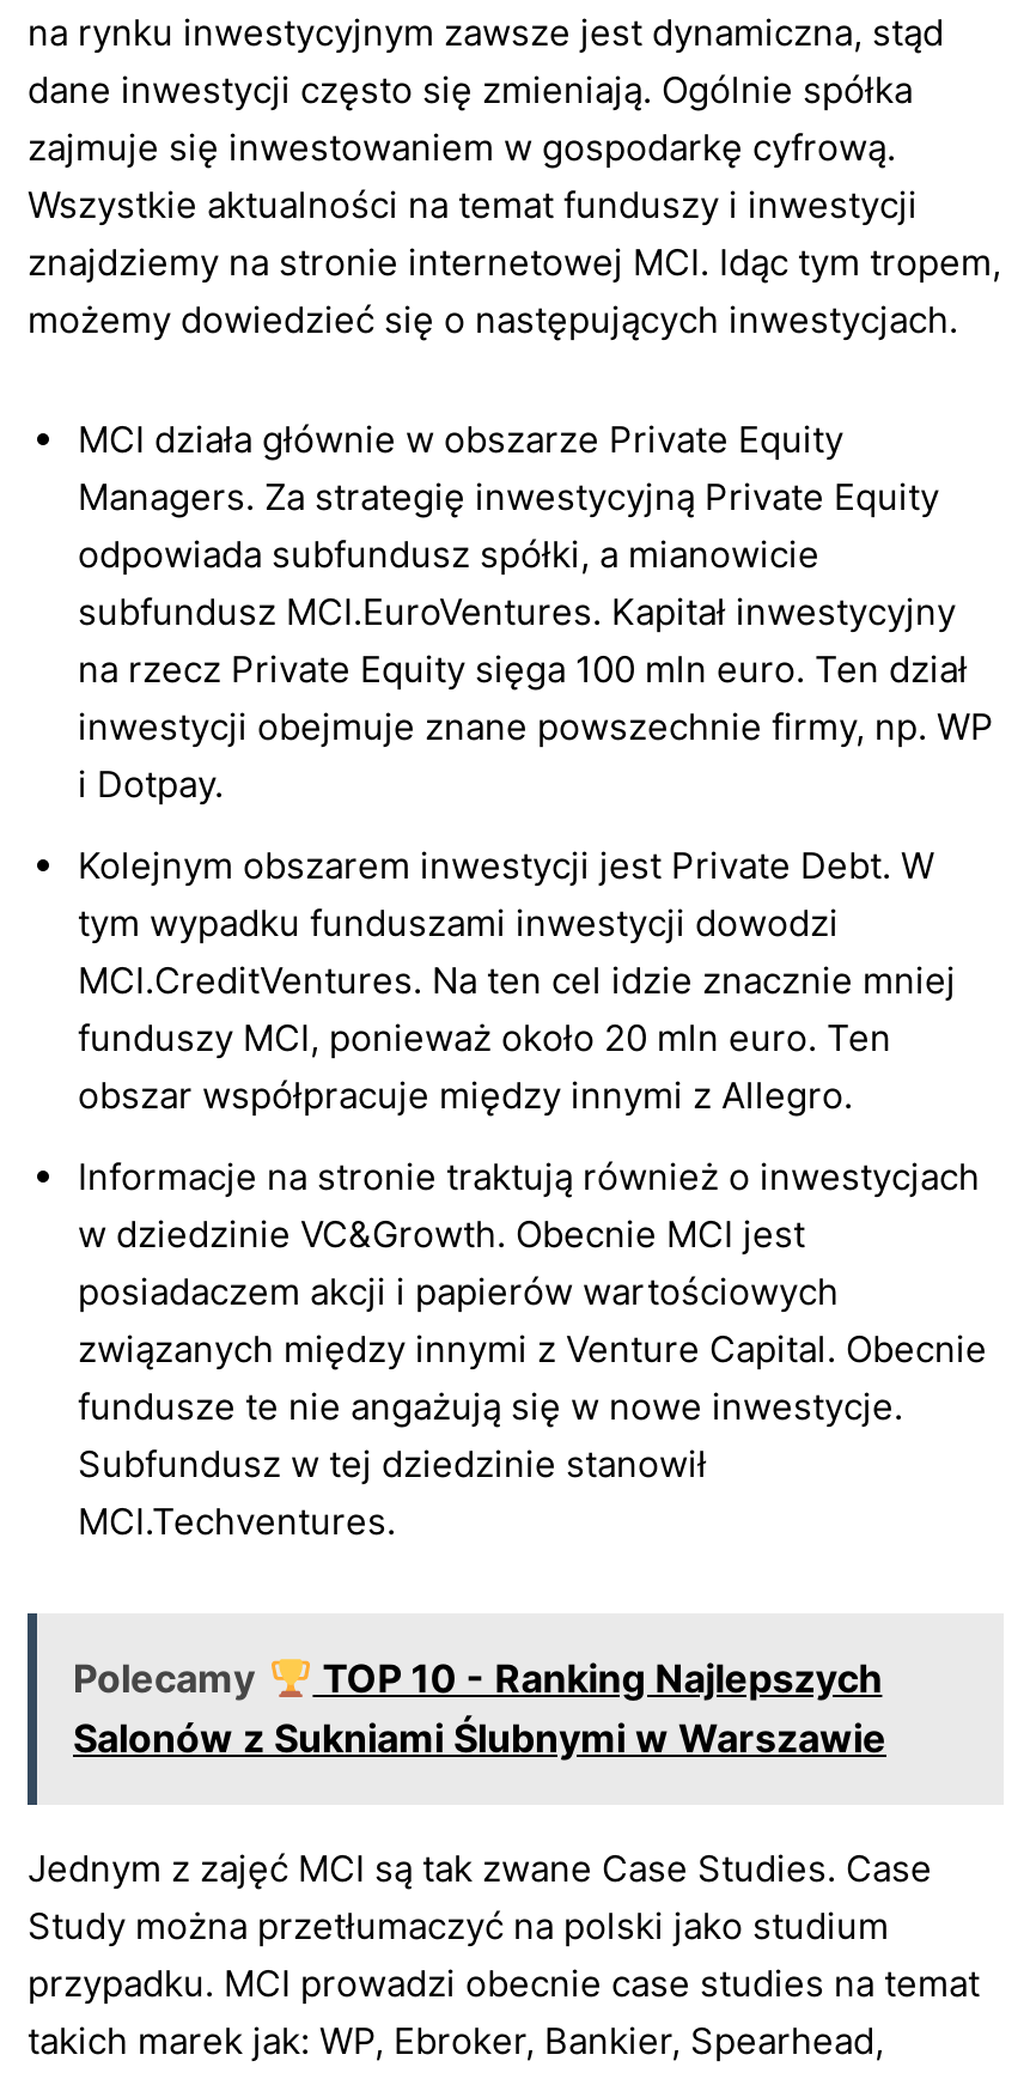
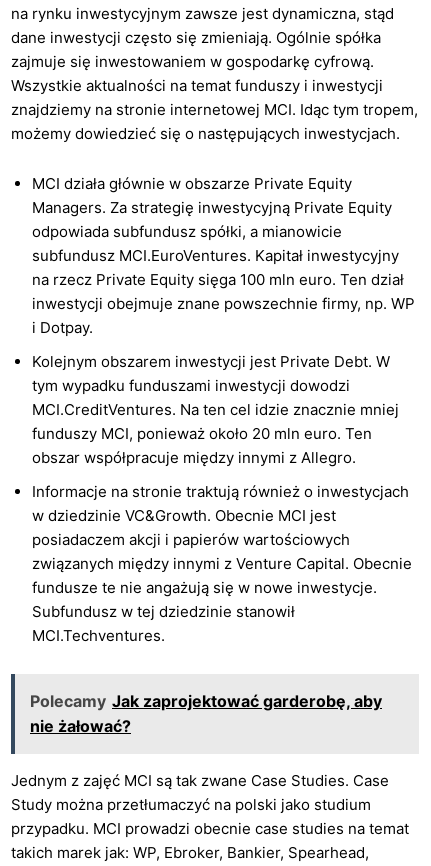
[73,1654,886,1762] Polecamy | TOP 10 - Ranking Najlepszych | Salonów z Sukniami Ślubnymi w Warszawie -> [30,691,382,736] Polecamy Jak zaprojektować garderobę, aby | nie żałować?

